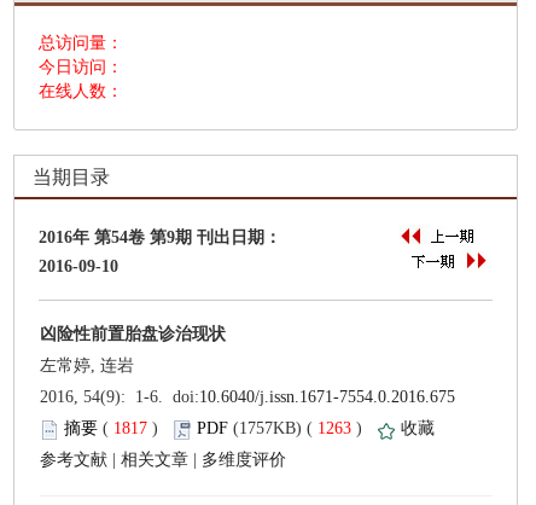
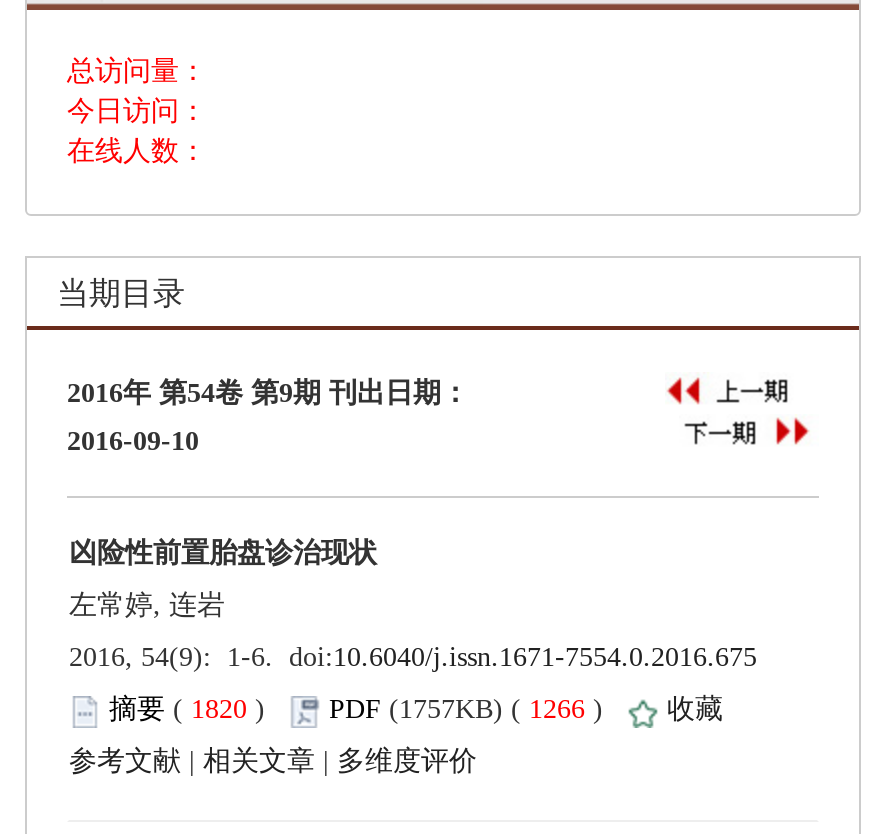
[313,419,377,437] 1263) -> [521,694,627,724] 1266)

